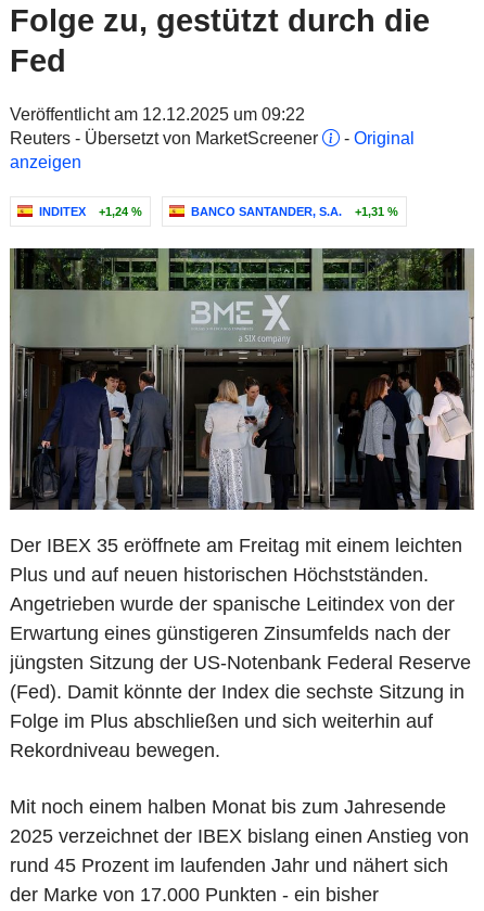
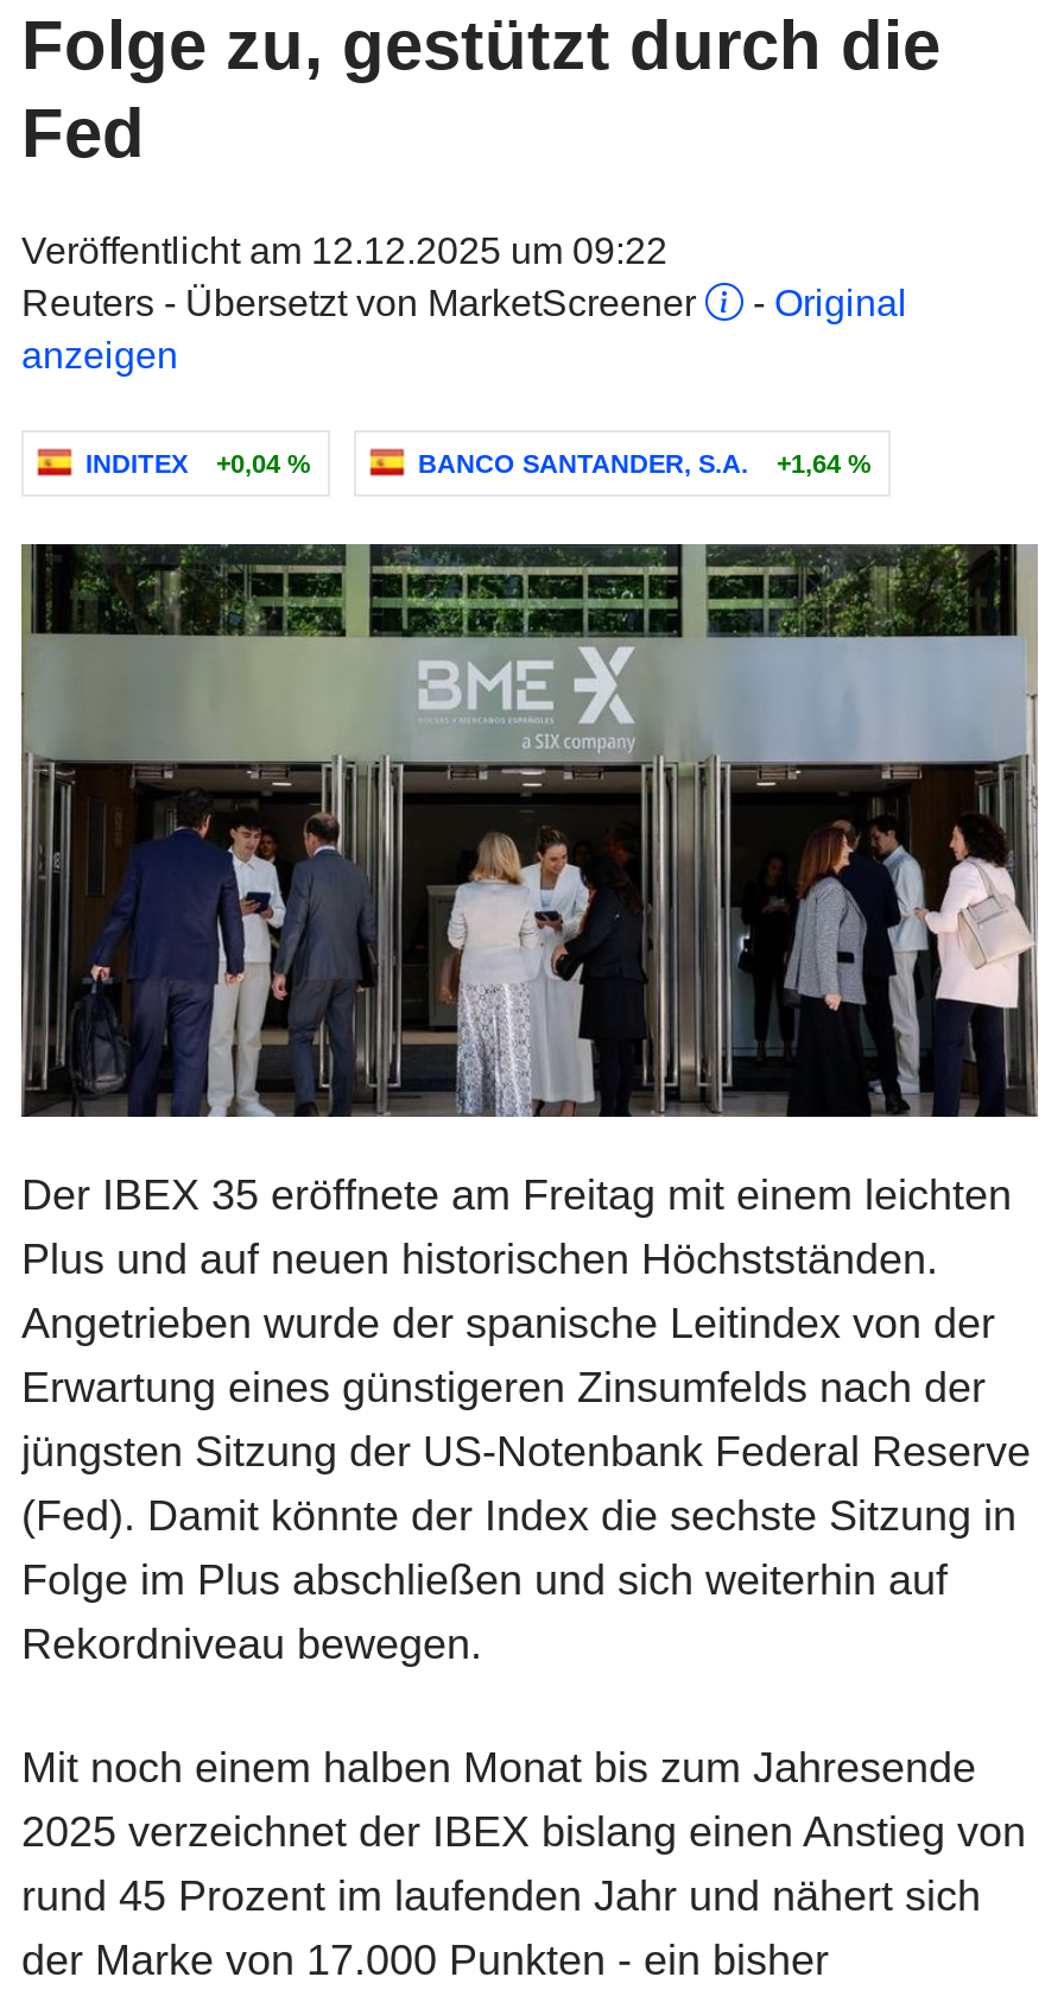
[39,205,142,218] INDITEX +1,24 % -> [85,449,311,478] INDITEX +0,04 %
[191,205,398,218] BANCO SANTANDER, S.A. +1,31 % -> [418,449,872,478] BANCO SANTANDER, S.A. +1,64 %

